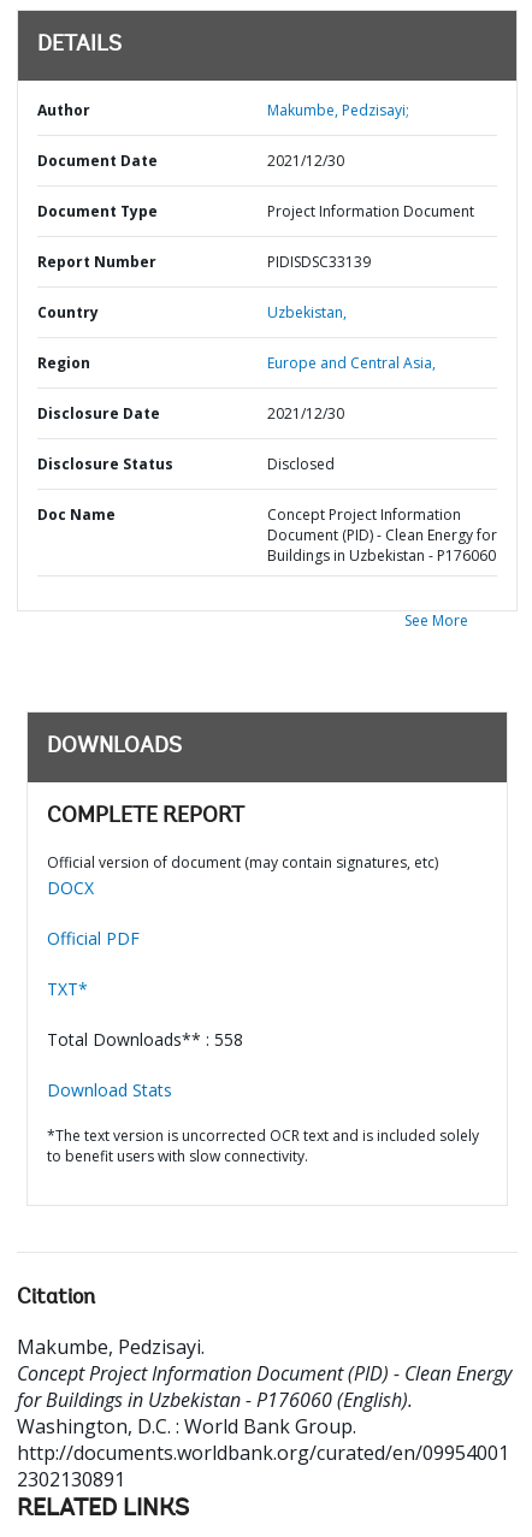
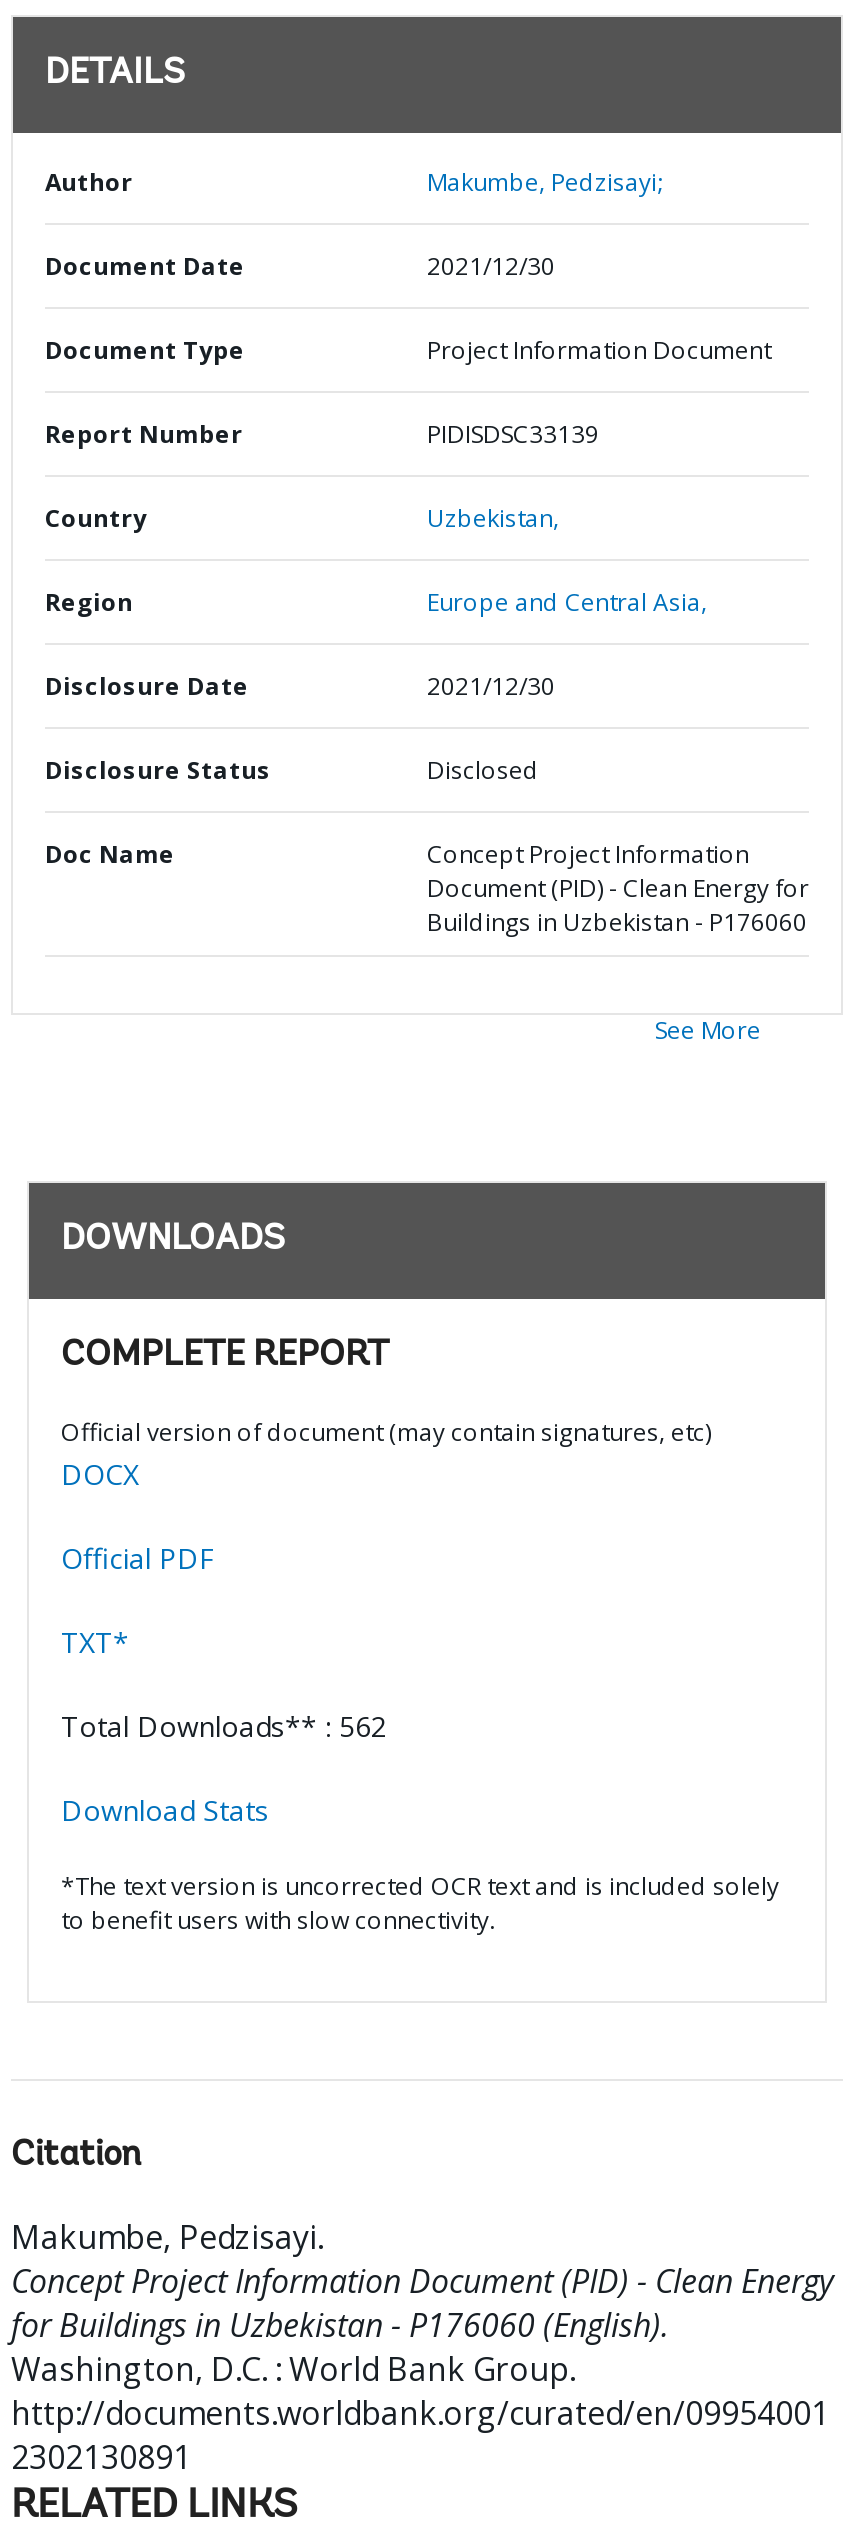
[47,1028,243,1051] Total Downloads** : 558 -> [61,1707,387,1745] Total Downloads** : 562

